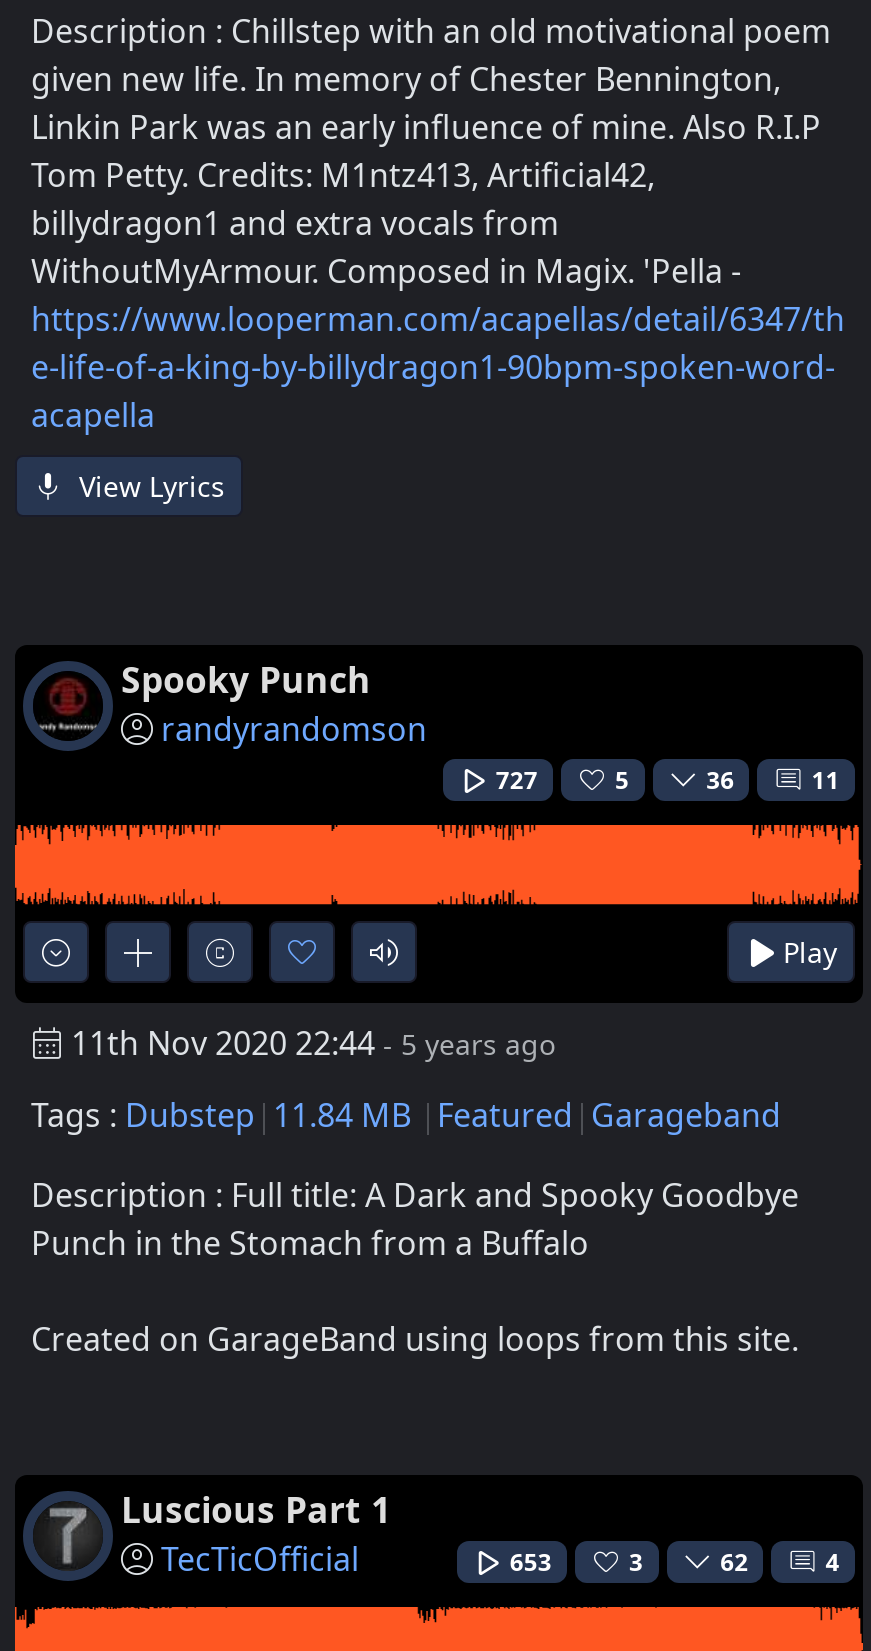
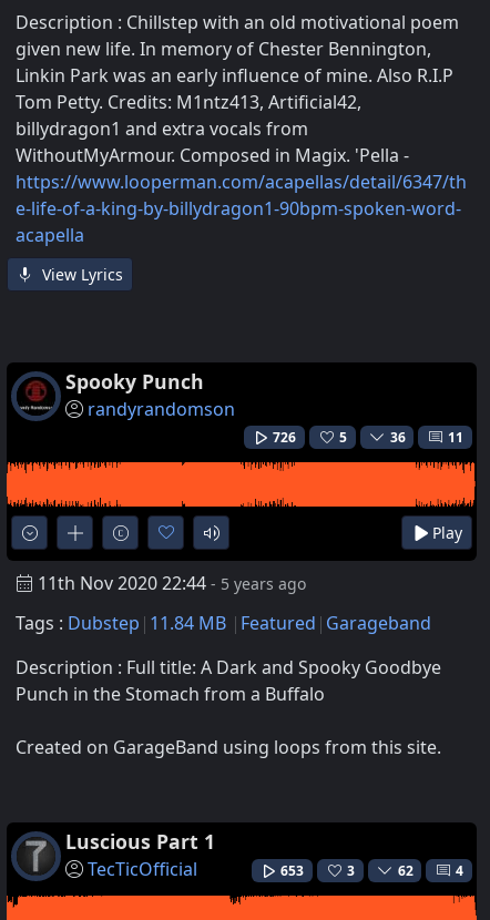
[496,763,538,797] 727 -> [273,428,296,447] 726

